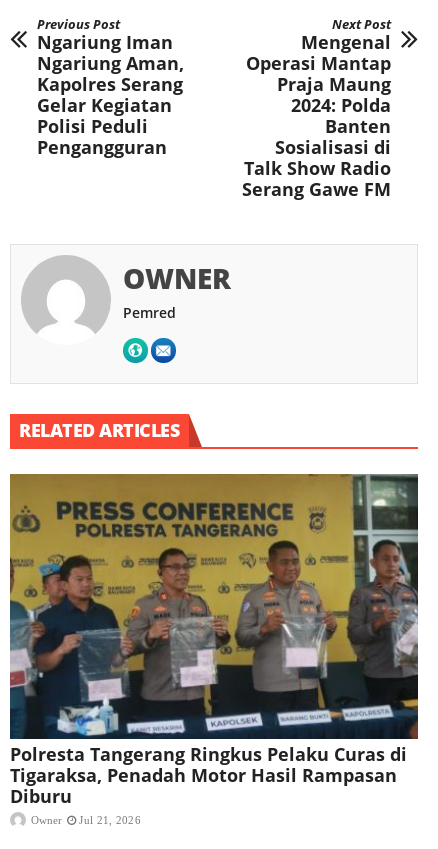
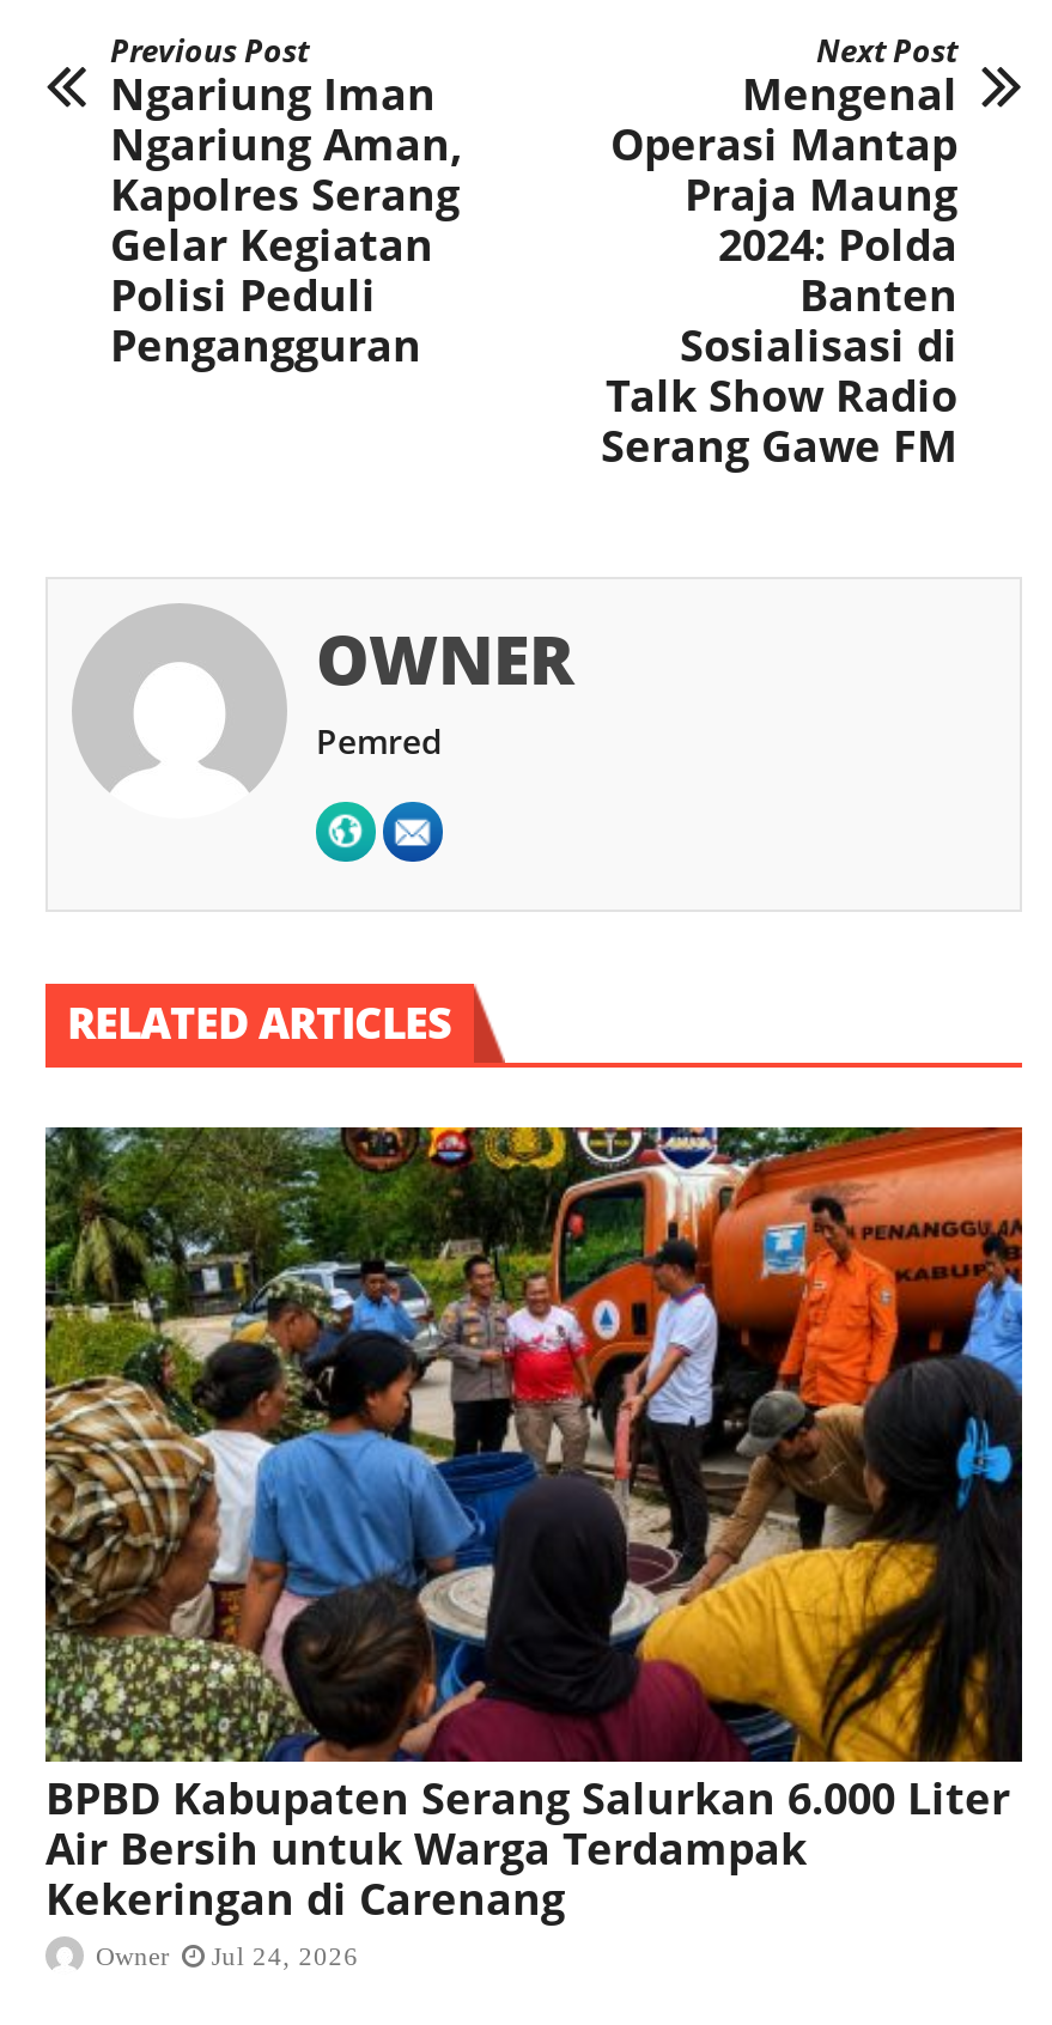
[9,473,419,808] [image] | Polresta Tangerang Ringkus Pelaku Curas di | Tigaraksa, Penadah Motor Hasil Rampasan | Diburu -> [43,1125,1024,1927] [image] | BPBD Kabupaten Serang Salurkan 6.000 Liter | Air Bersih untuk Warga Terdampak | Kekeringan di Carenang
[31,814,141,826] Owner Jul 21, 2026 -> [96,1942,359,1970] Owner Jul 24, 2026

